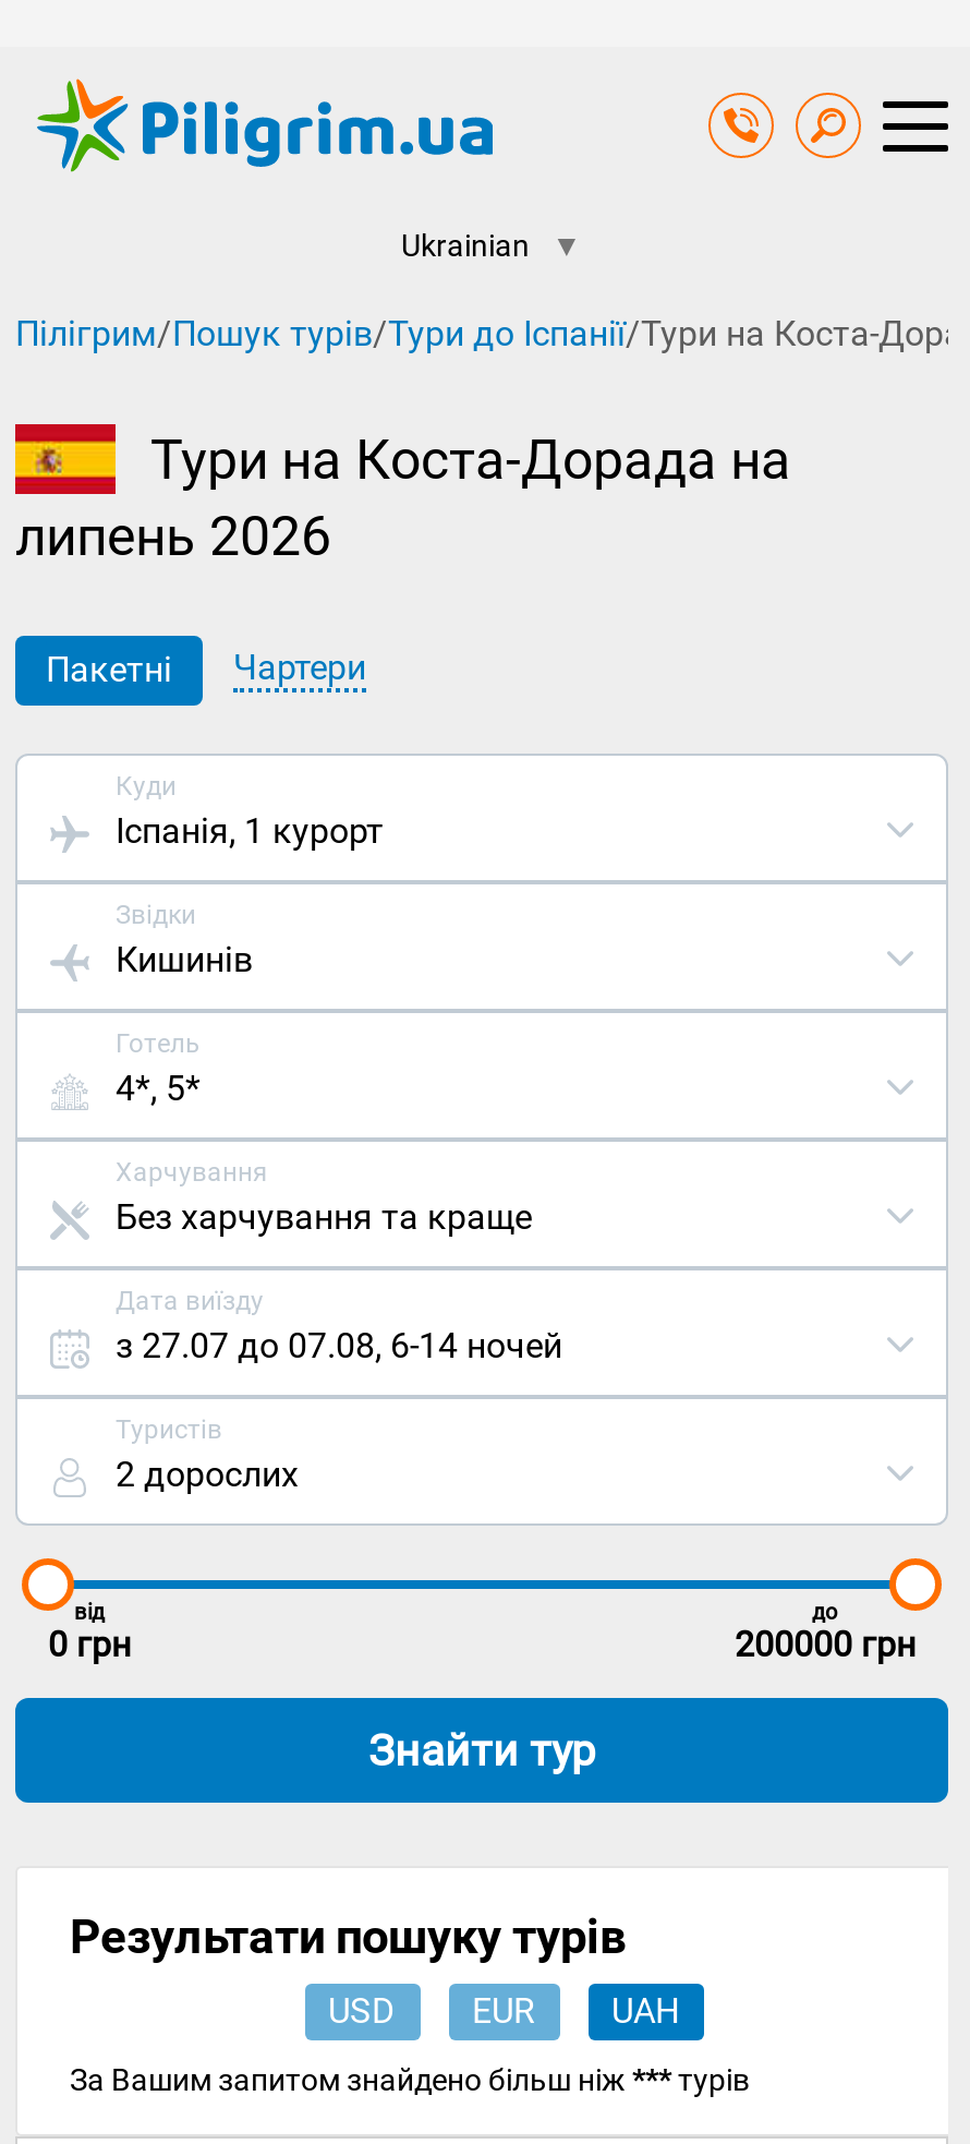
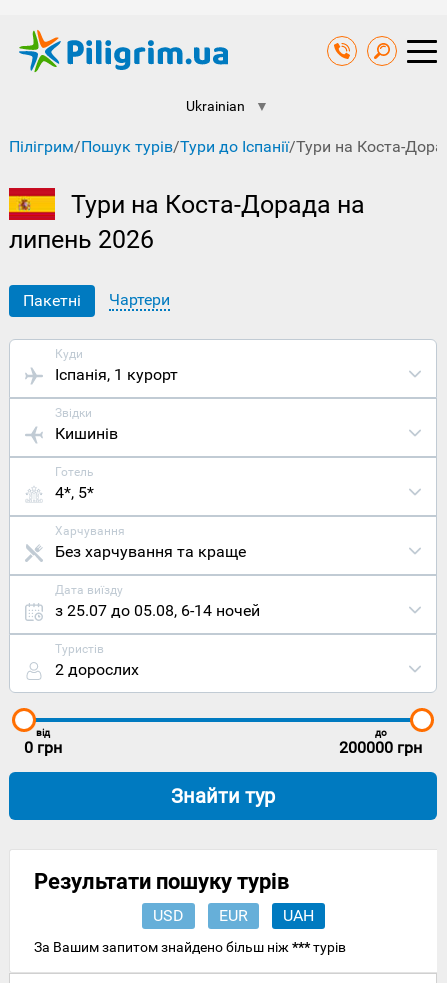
[116,1325,562,1367] з 27.07 до 07.08, 6-14 ночей -> [55,601,260,620] з 25.07 до 05.08, 6-14 ночей

